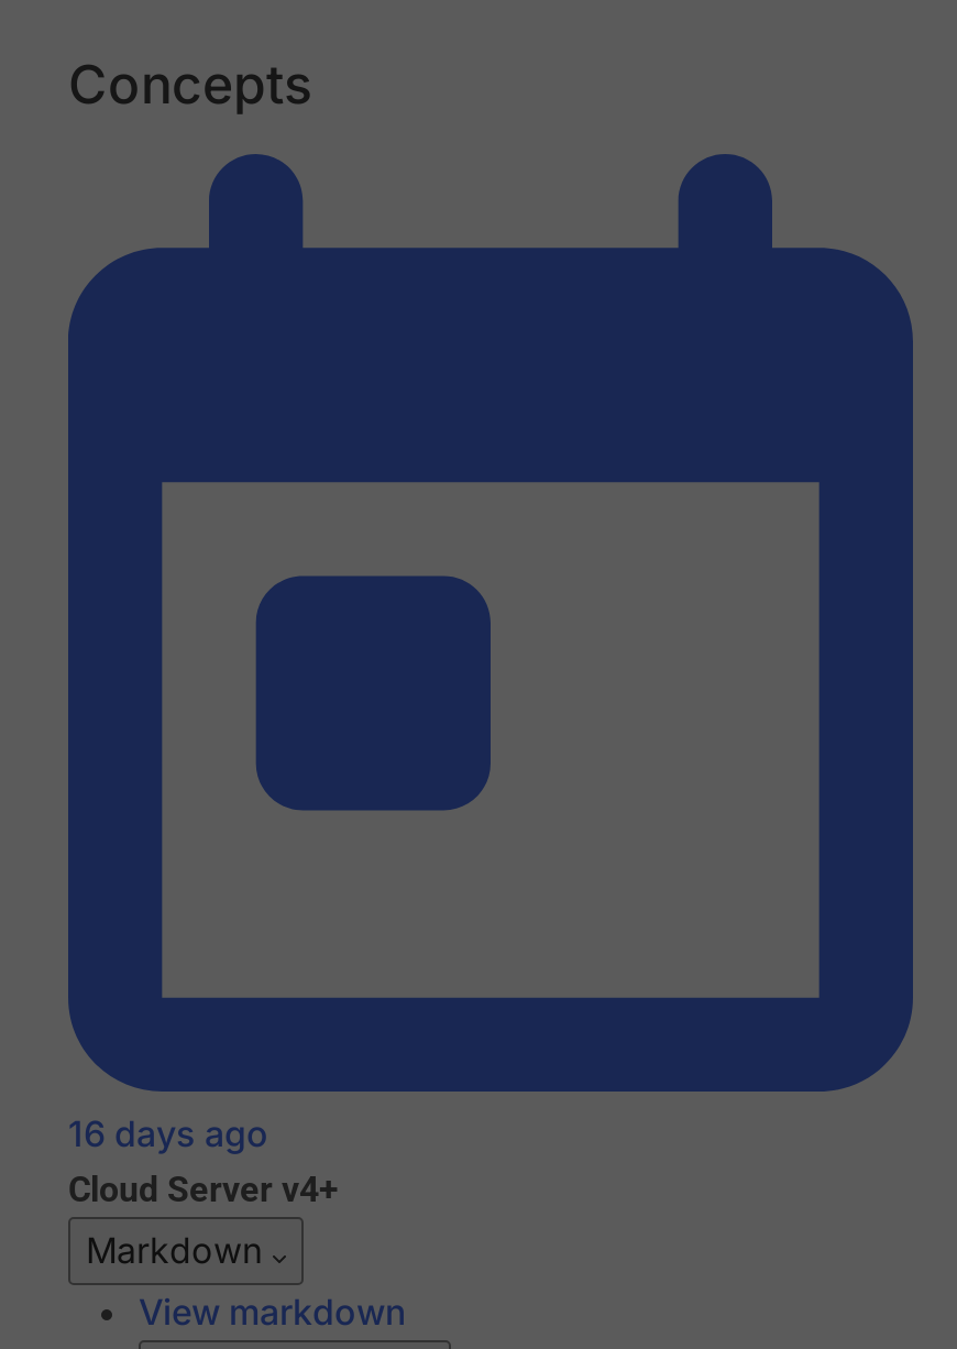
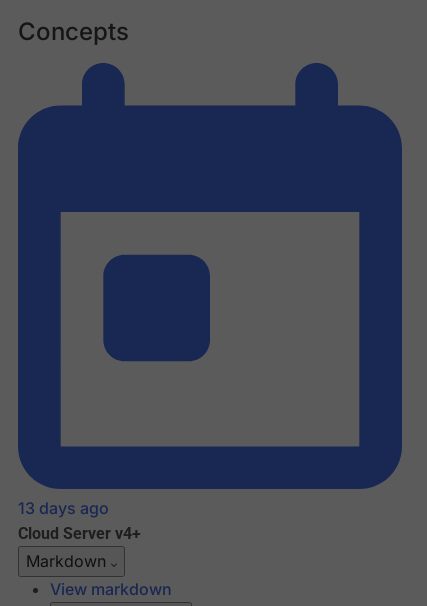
[68,1112,268,1156] 16 days ago -> [18,498,109,518] 13 days ago

